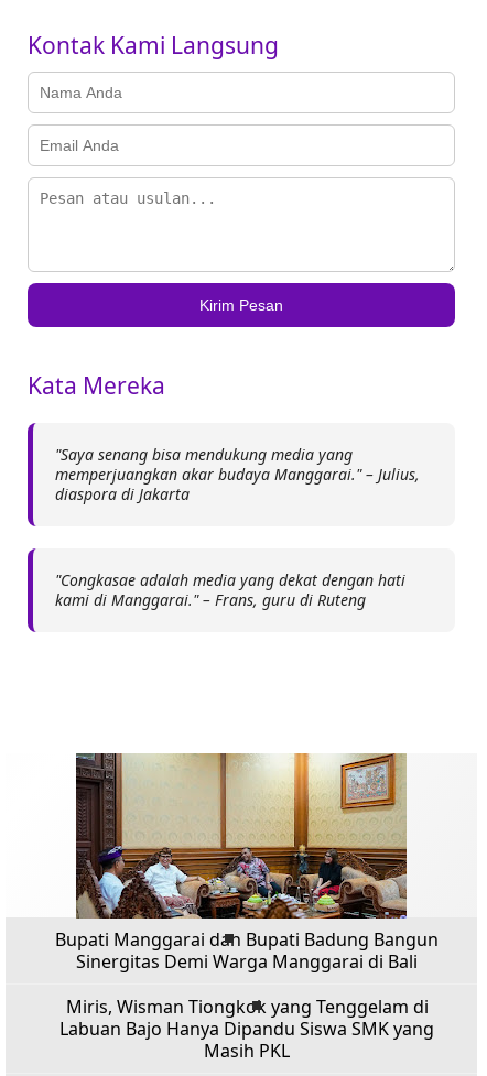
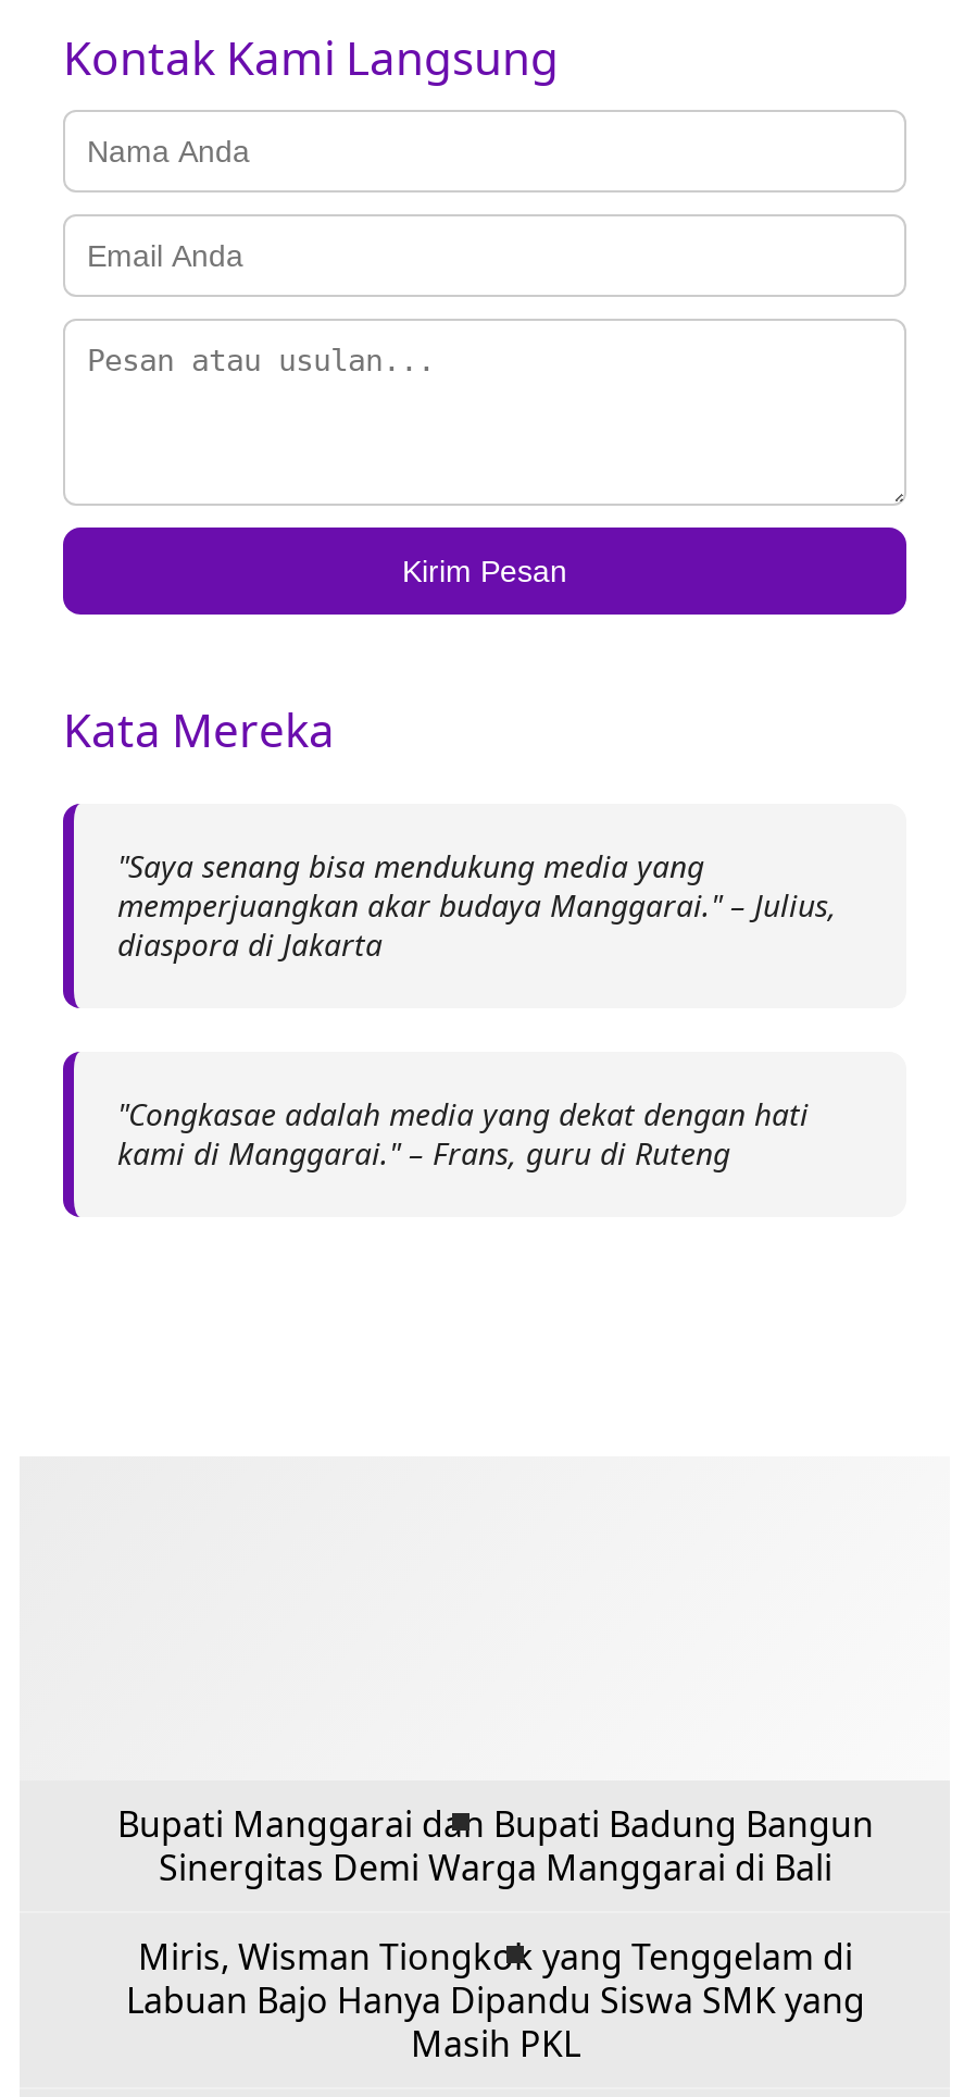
[75,752,408,920] [image] -> none

